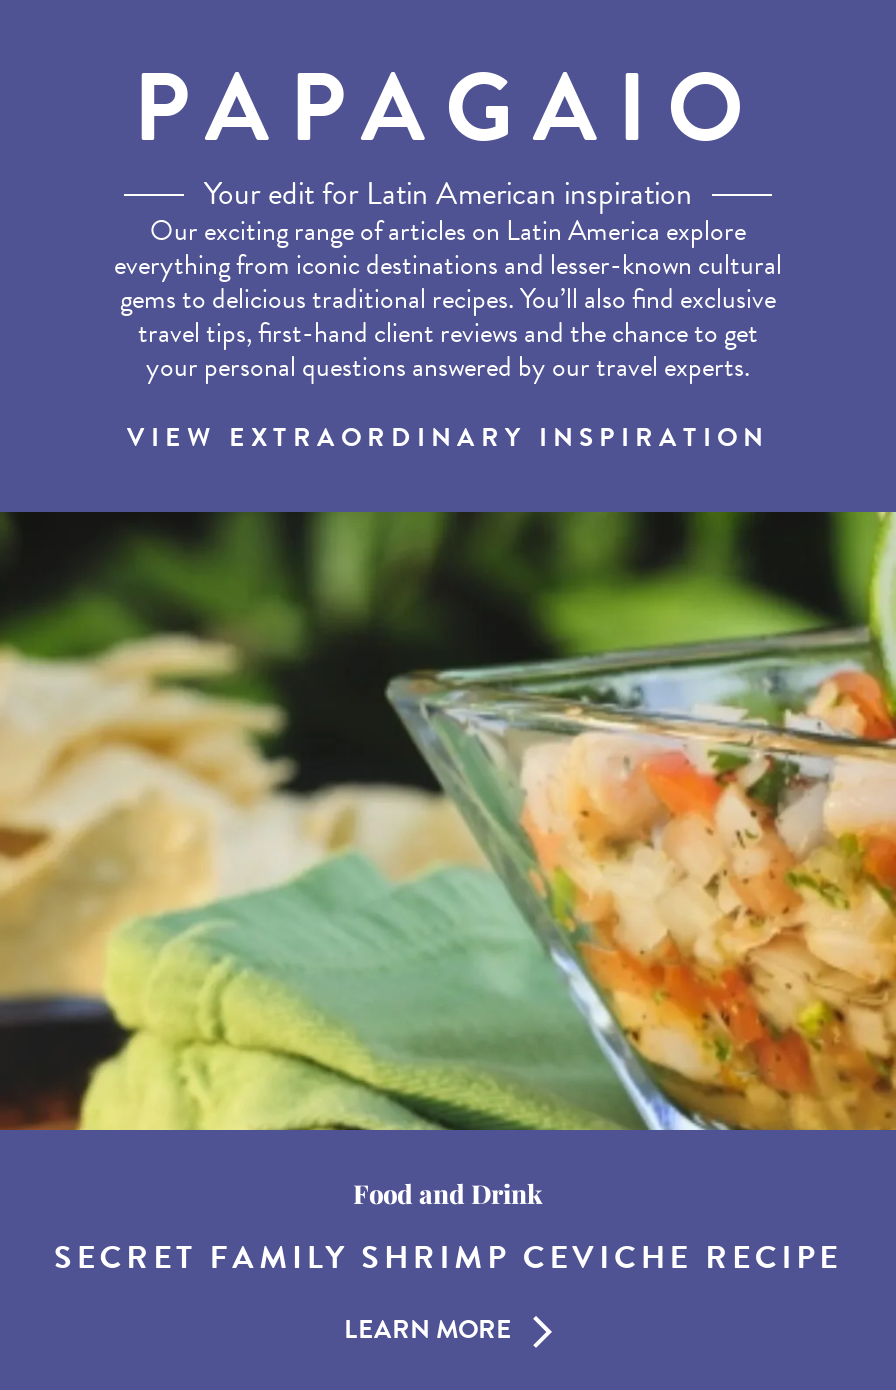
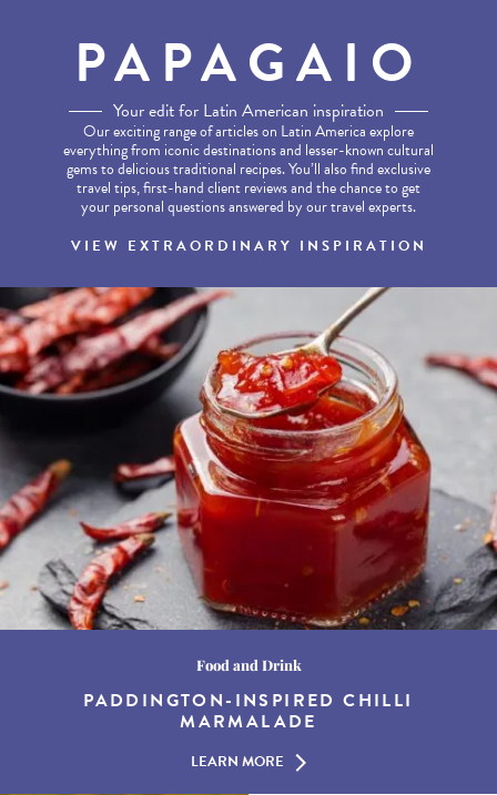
[6,510,890,1132] [image] -> [3,286,494,631] [image]
[54,1234,842,1282] SECRET FAMILY SHRIMP CEVICHE RECIPE -> [84,688,413,735] PADDINGTON-INSPIRED CHILLI | MARMALADE

